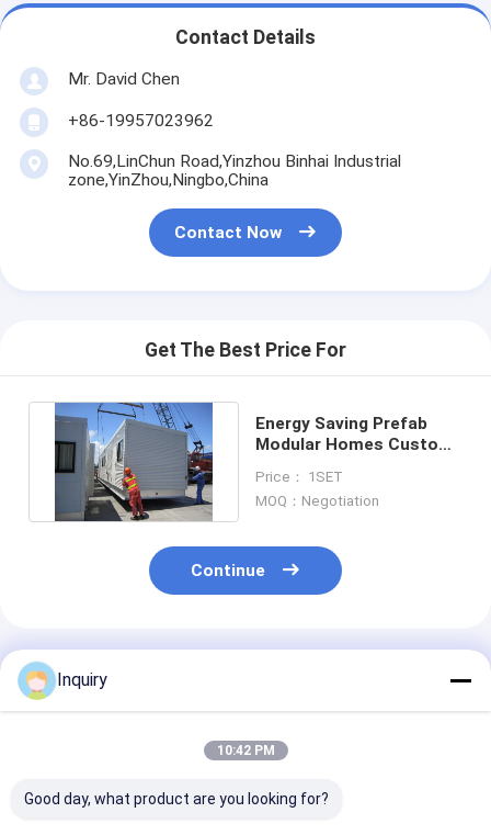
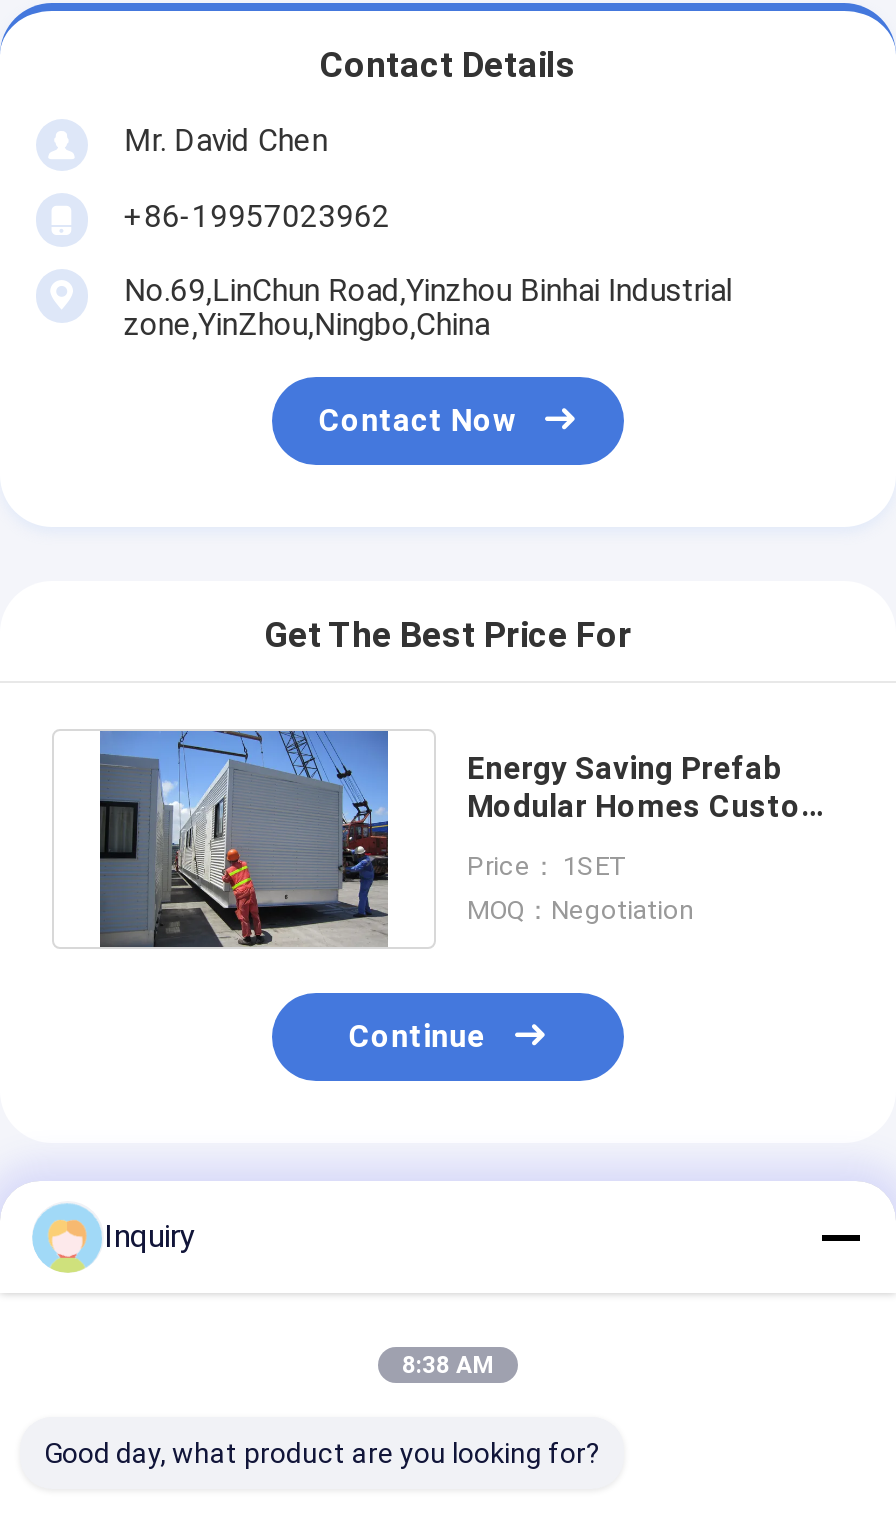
[216,743,275,758] 10:42 PM -> [402,1351,494,1379] 8:38 AM

